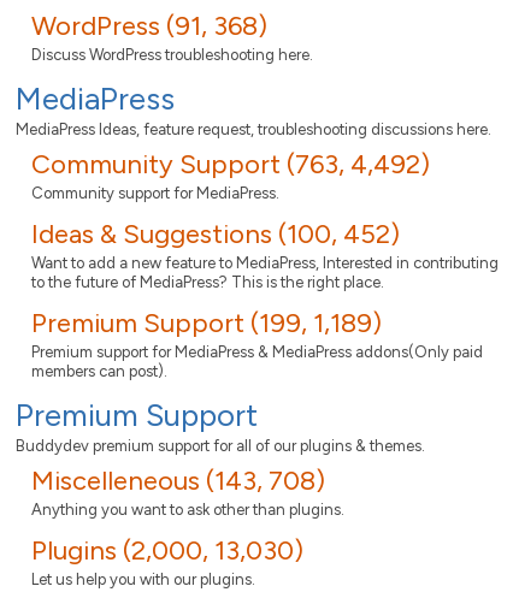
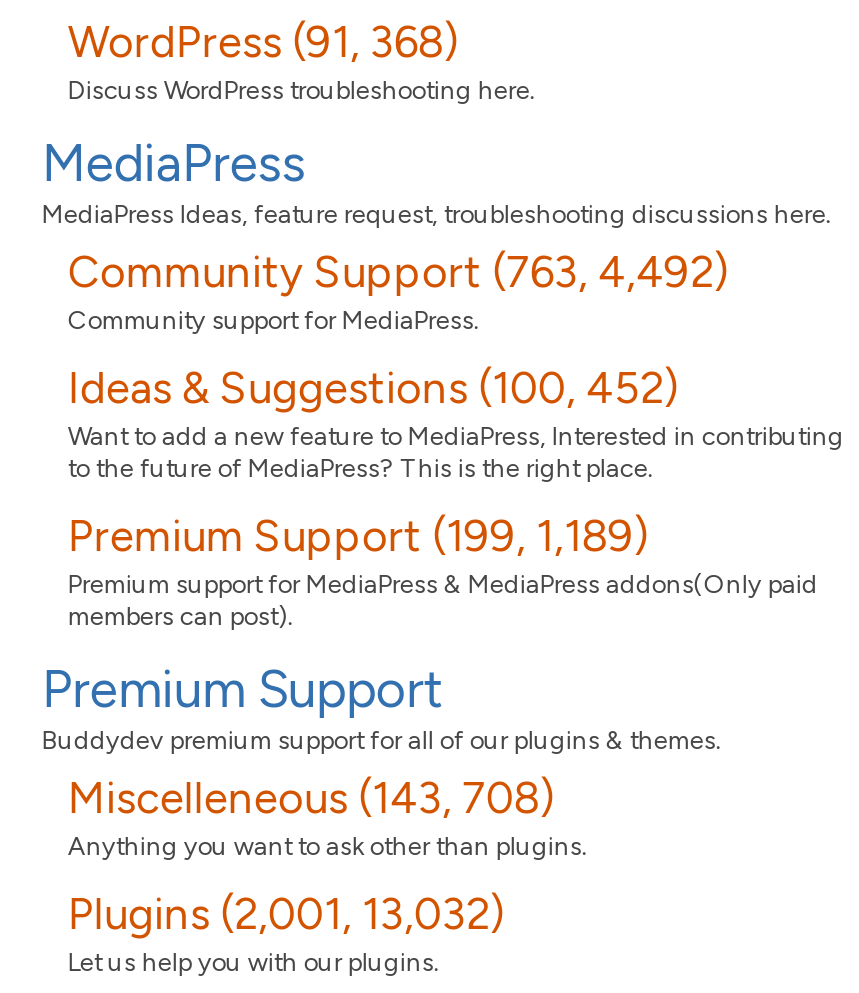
[32,534,304,567] Plugins (2,000, 13,030) -> [68,887,506,941] Plugins (2,001, 13,032)

